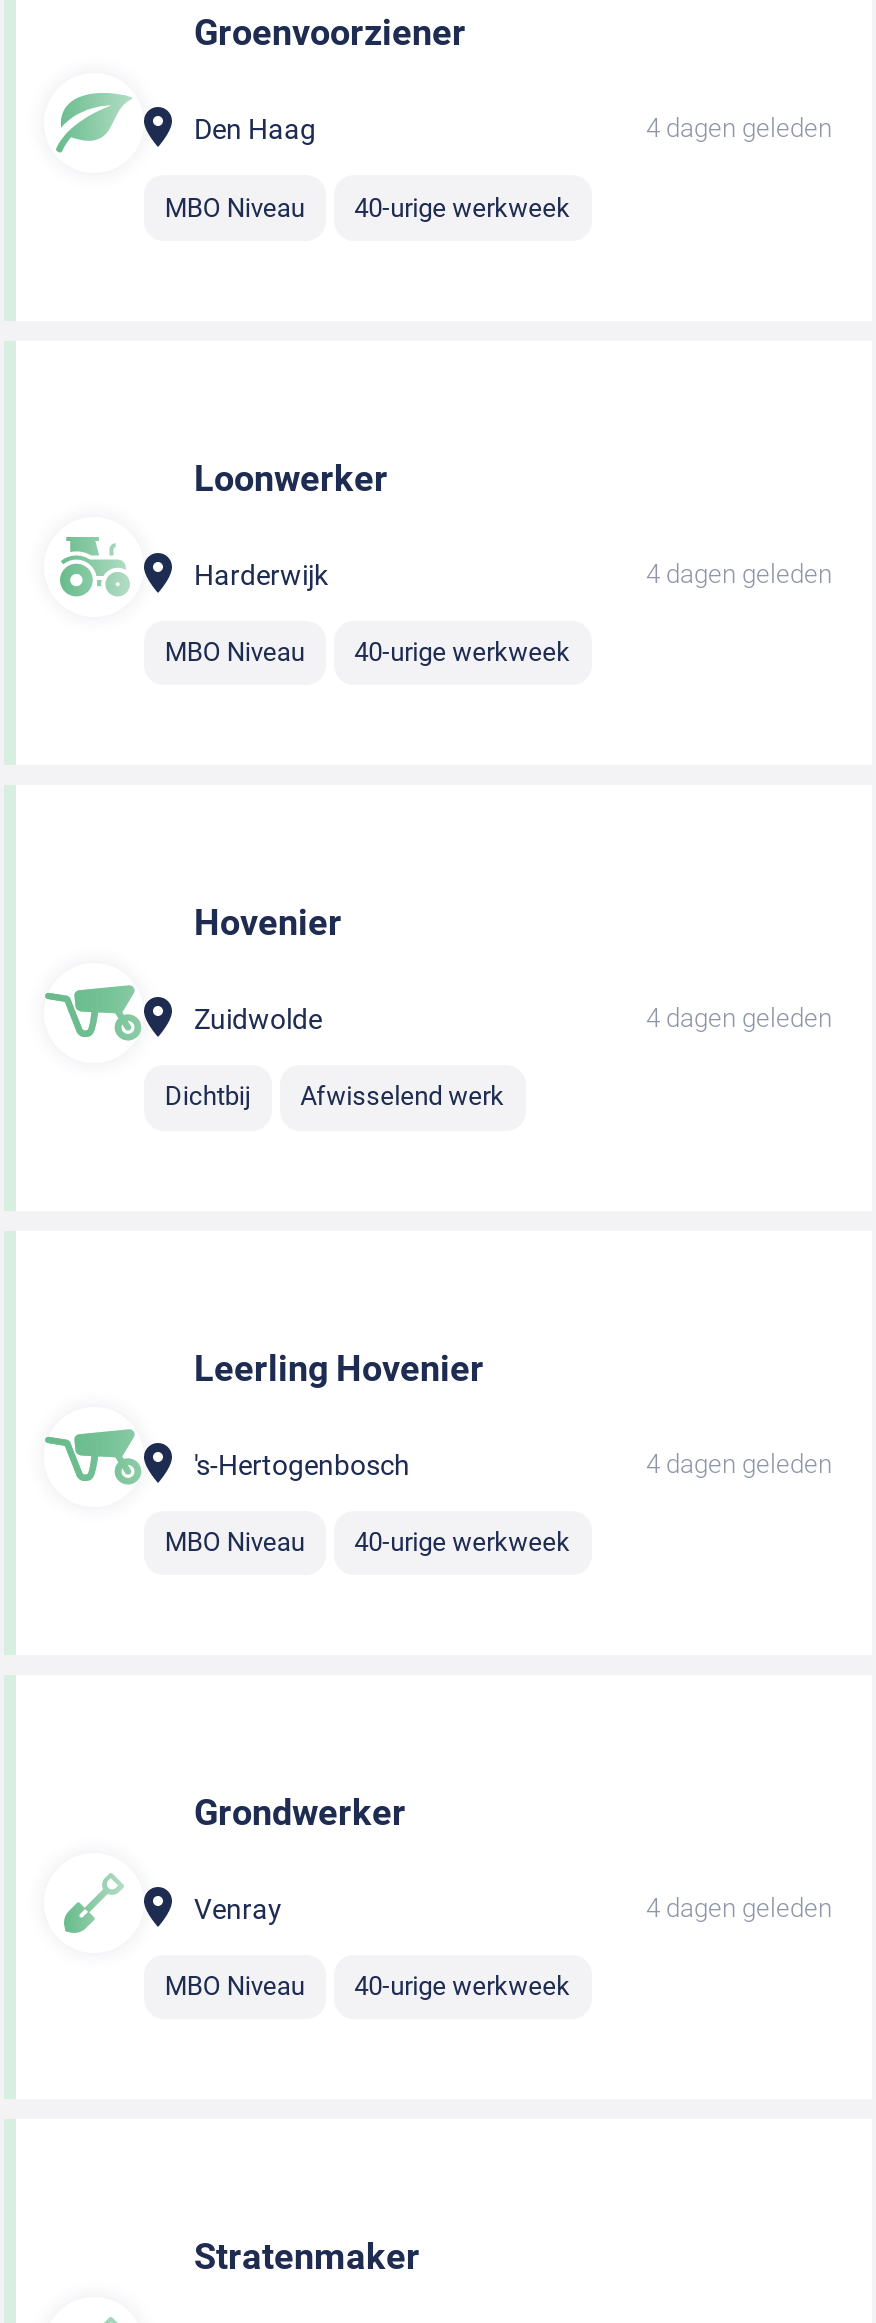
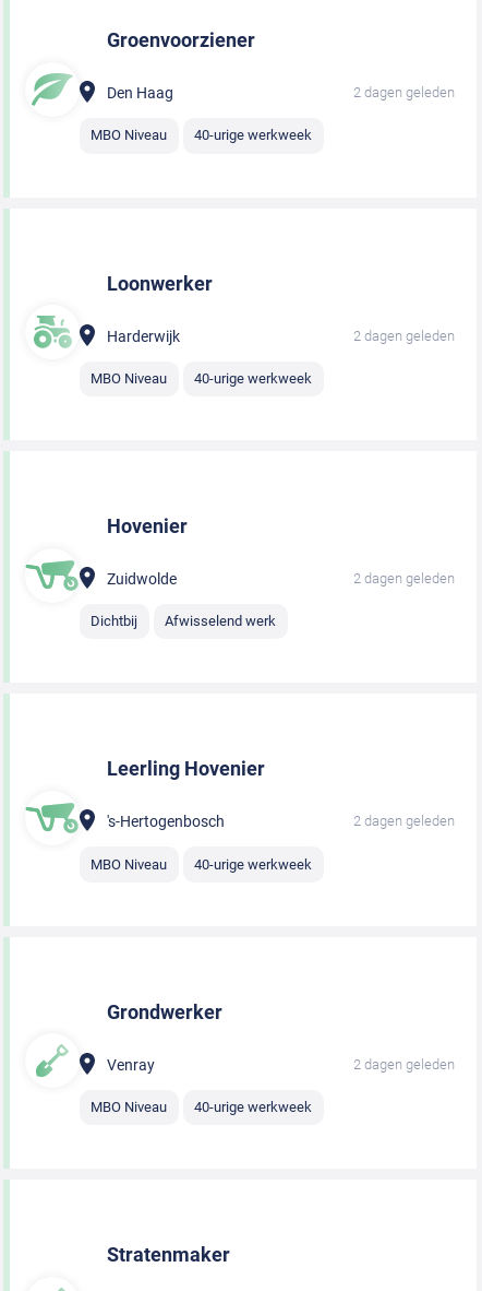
[646,113,832,143] 4 dagen geleden -> [353,84,455,101] 2 dagen geleden
[646,558,832,588] 4 dagen geleden -> [353,327,455,344] 2 dagen geleden
[646,1003,832,1033] 4 dagen geleden -> [353,570,455,587] 2 dagen geleden
[646,1448,832,1478] 4 dagen geleden -> [353,813,455,829] 2 dagen geleden
[646,1893,832,1923] 4 dagen geleden -> [353,1056,455,1072] 2 dagen geleden

